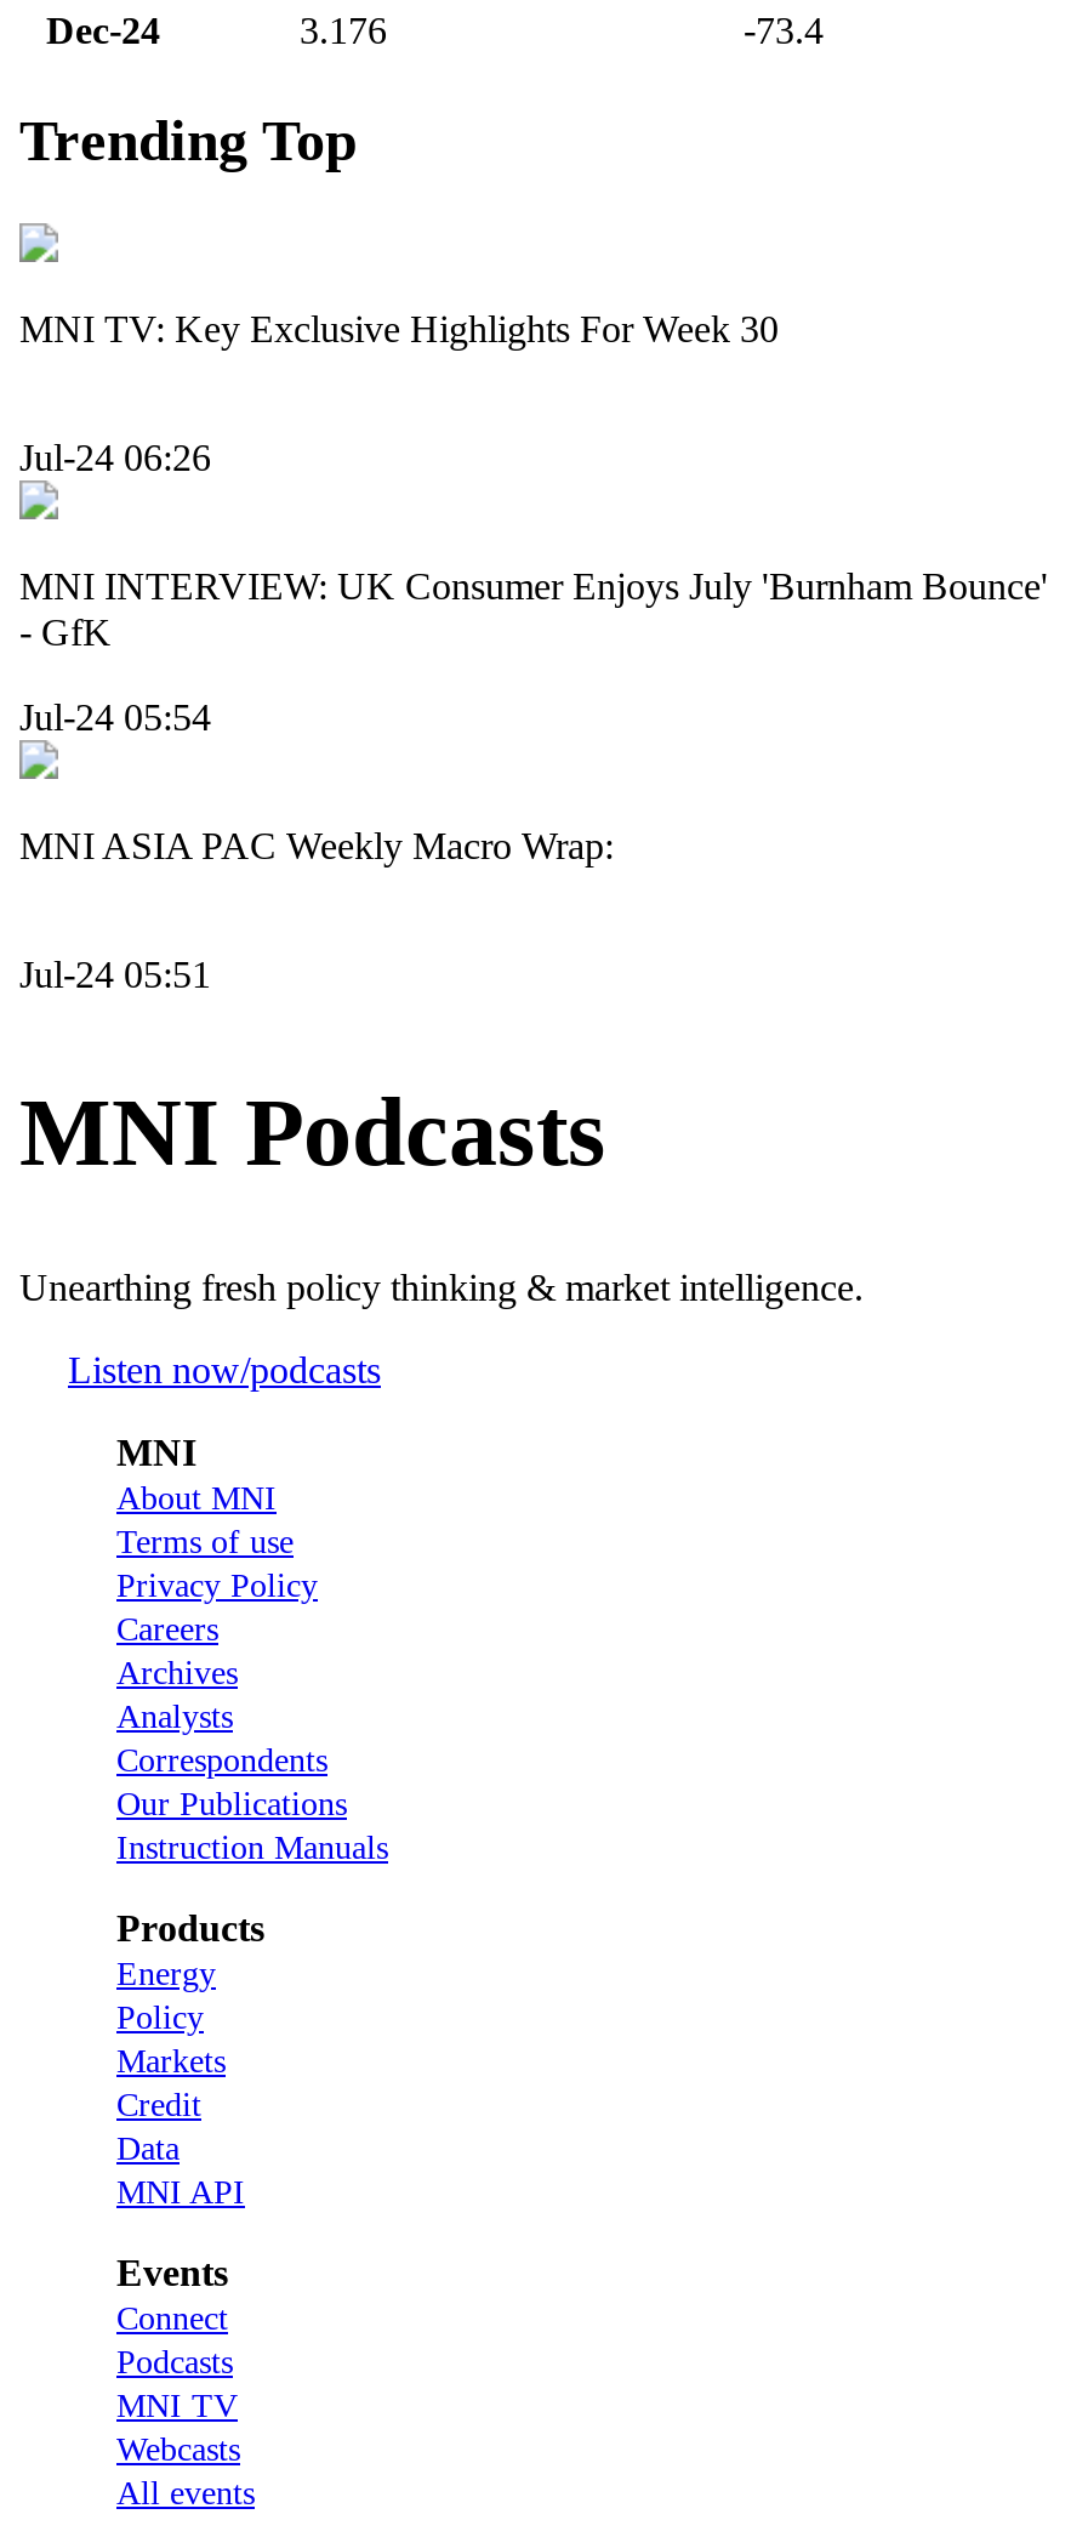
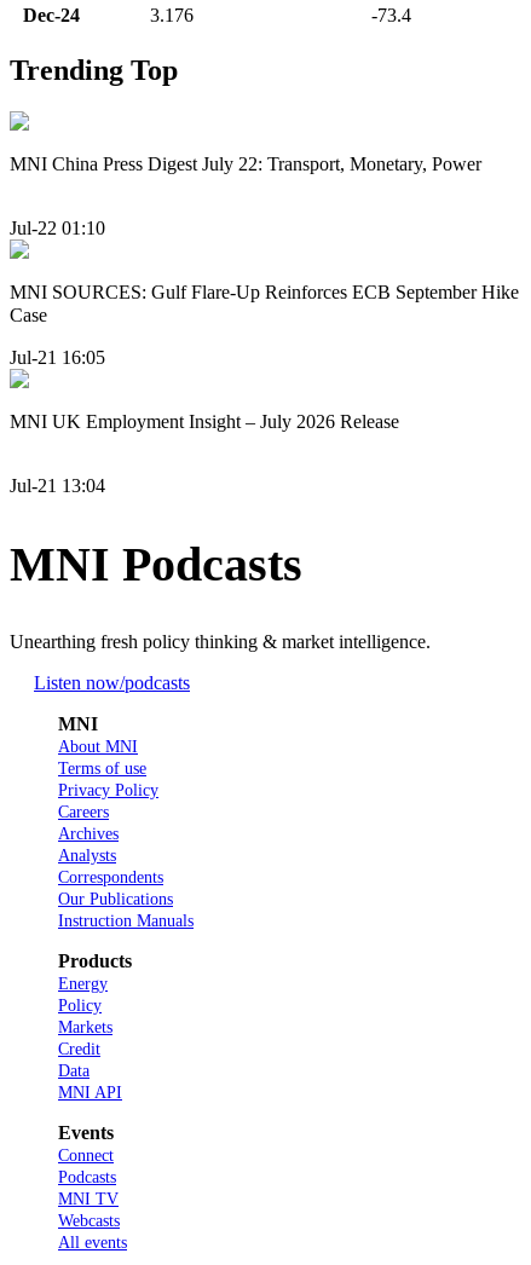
[19,308,779,349] MNI TV: Key Exclusive Highlights For Week 30 -> [10,153,481,174] MNI China Press Digest July 22: Transport, Monetary, Power
[19,437,211,479] Jul-24 06:26 -> [10,218,105,238] Jul-22 01:10
[19,566,1048,653] MNI INTERVIEW: UK Consumer Enjoys July 'Burnham Bounce' | - GfK -> [10,282,519,326] MNI SOURCES: Gulf Flare-Up Reinforces ECB September Hike | Case
[19,695,211,737] Jul-24 05:54 -> [10,347,105,367] Jul-21 16:05
[19,824,614,865] MNI ASIA PAC Weekly Macro Wrap: -> [10,411,399,431] MNI UK Employment Insight – July 2026 Release
[19,954,211,995] Jul-24 05:51 -> [10,475,105,496] Jul-21 13:04

